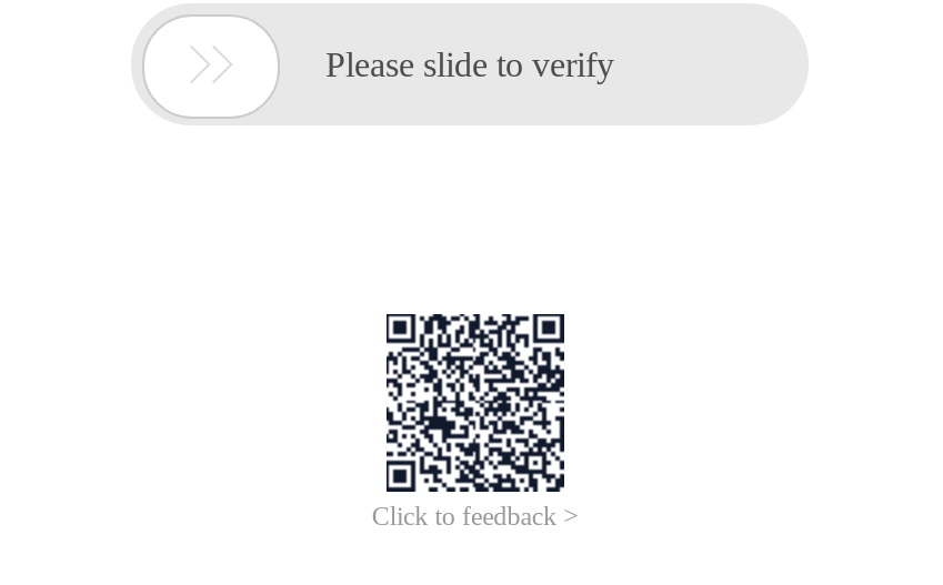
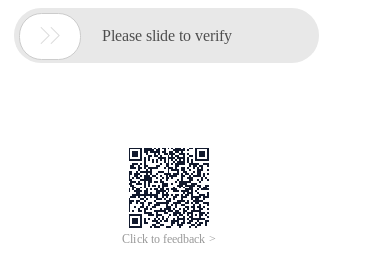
[384,312,566,494] [image] -> [129,147,209,229] [image]

